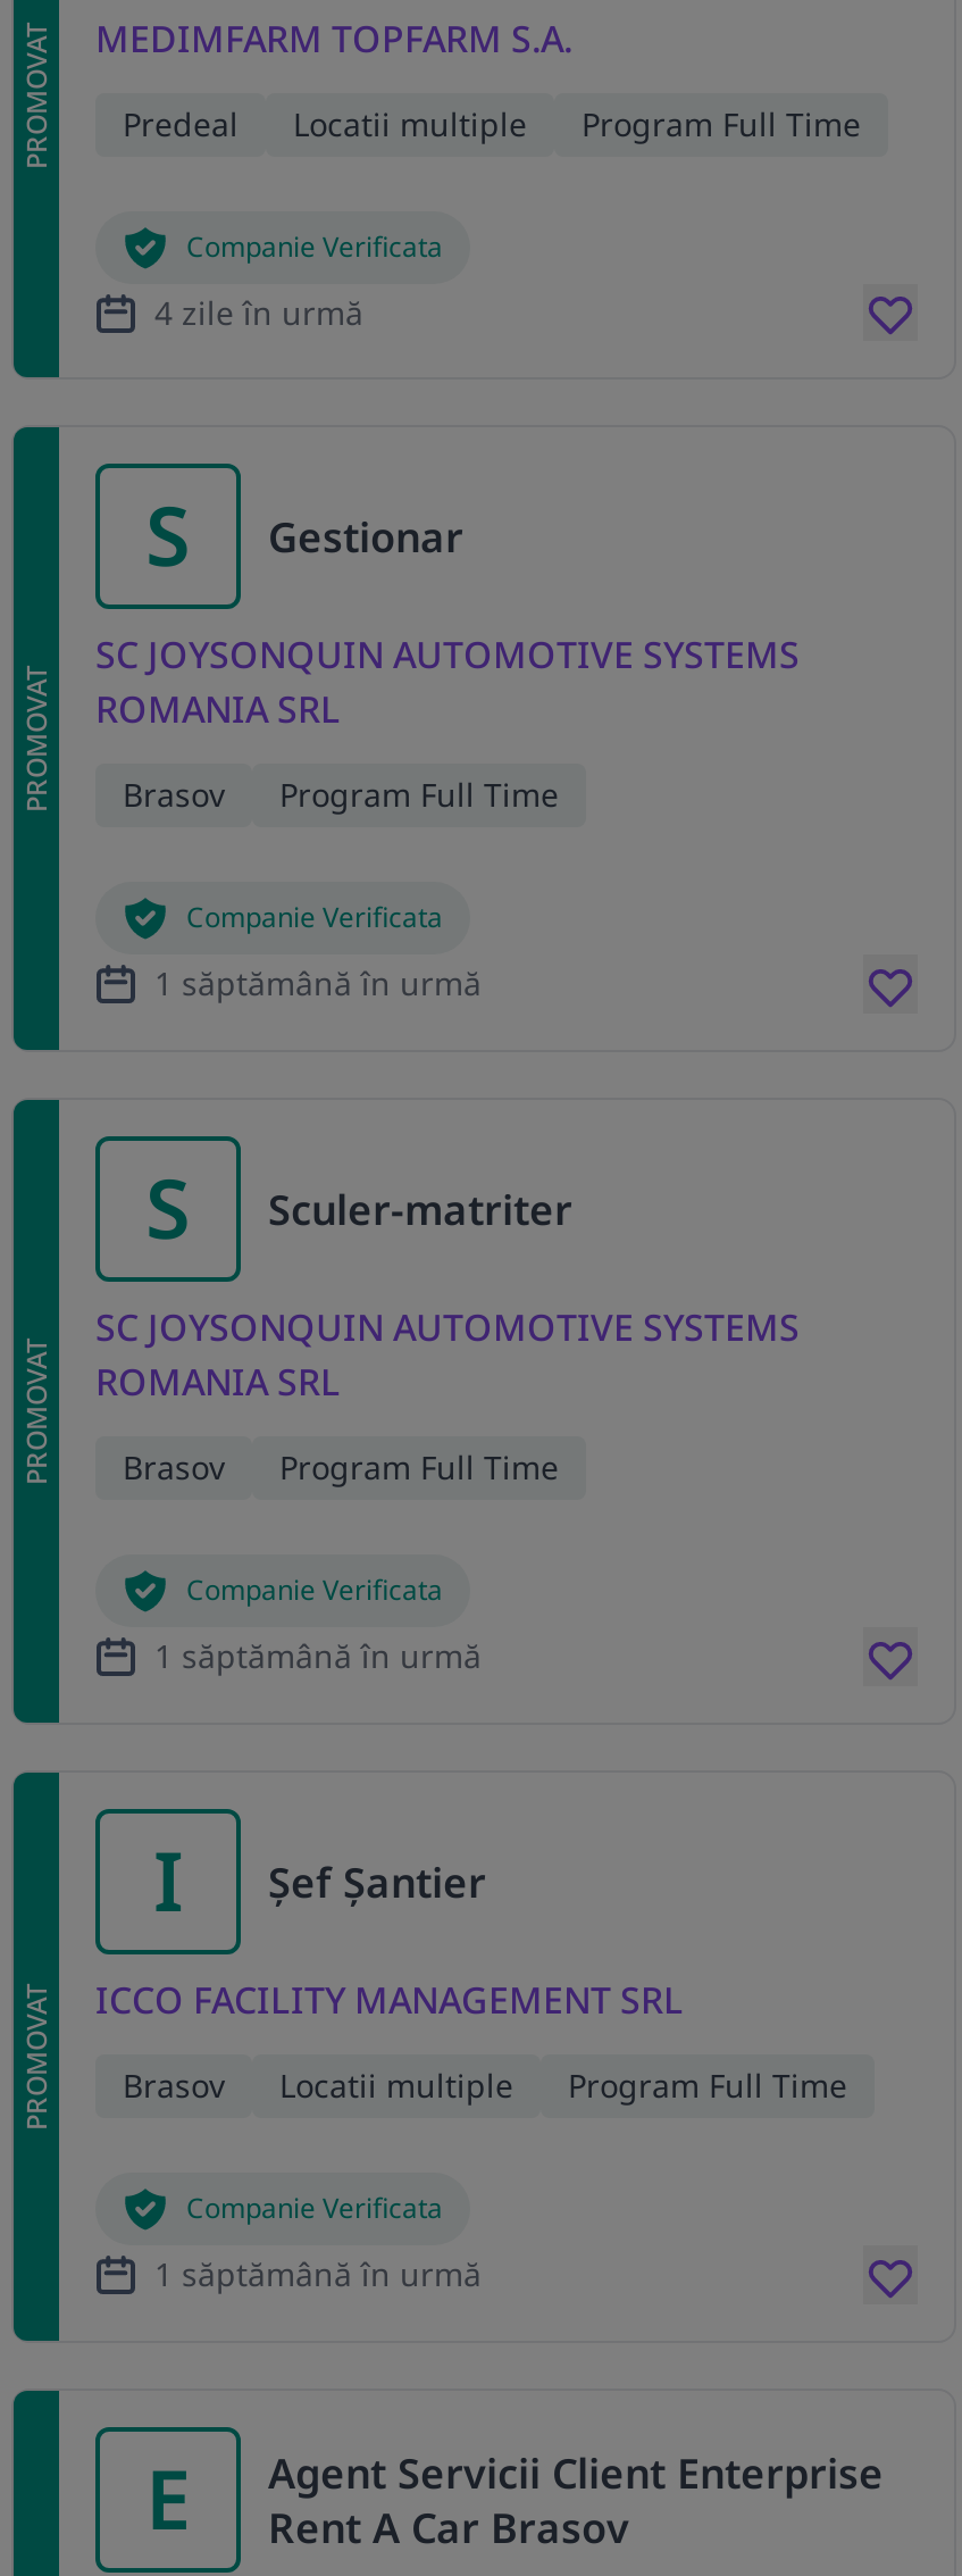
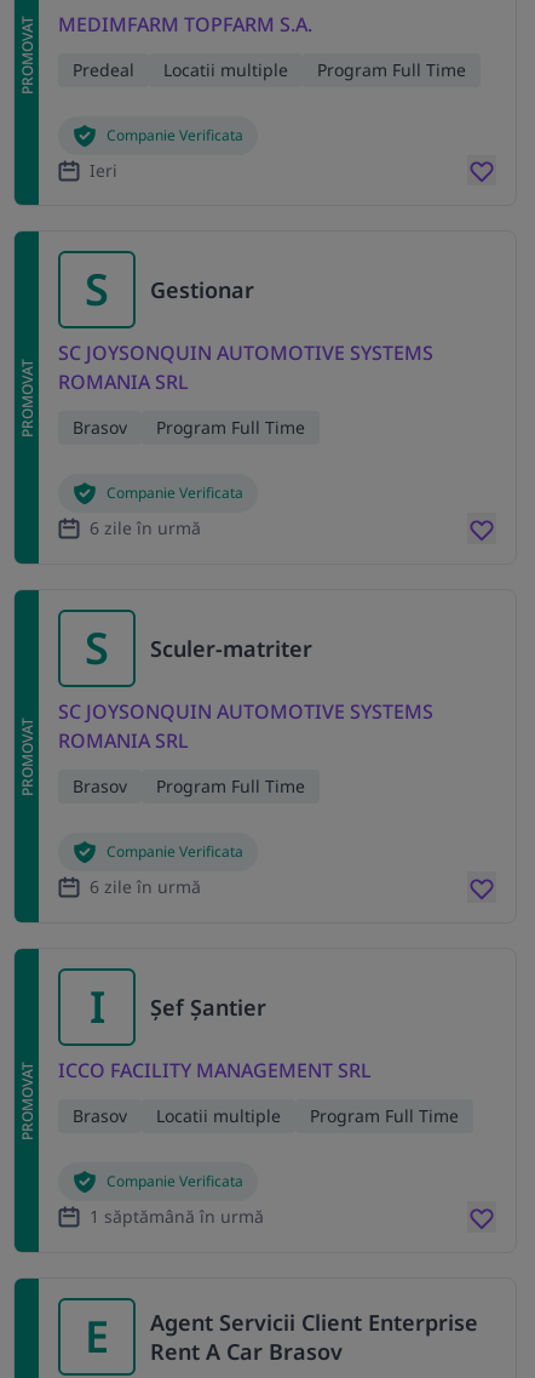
[154,290,363,333] 4 zile în urmă -> [90,158,117,181] Ieri
[154,962,482,1005] 1 săptămână în urmă -> [90,517,201,540] 6 zile în urmă
[154,1634,482,1677] 1 săptămână în urmă -> [90,875,201,898] 6 zile în urmă

